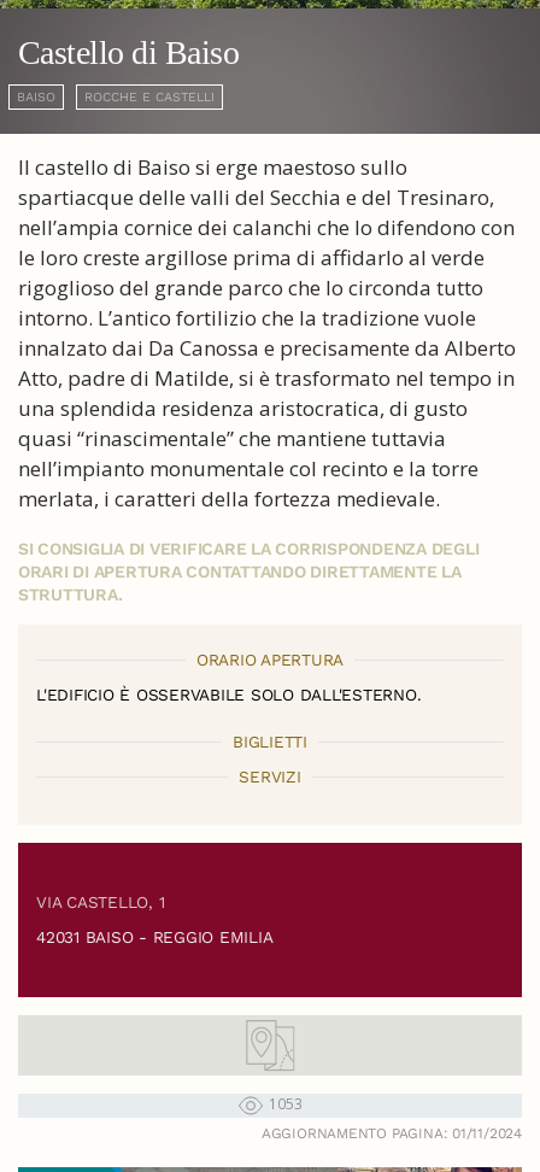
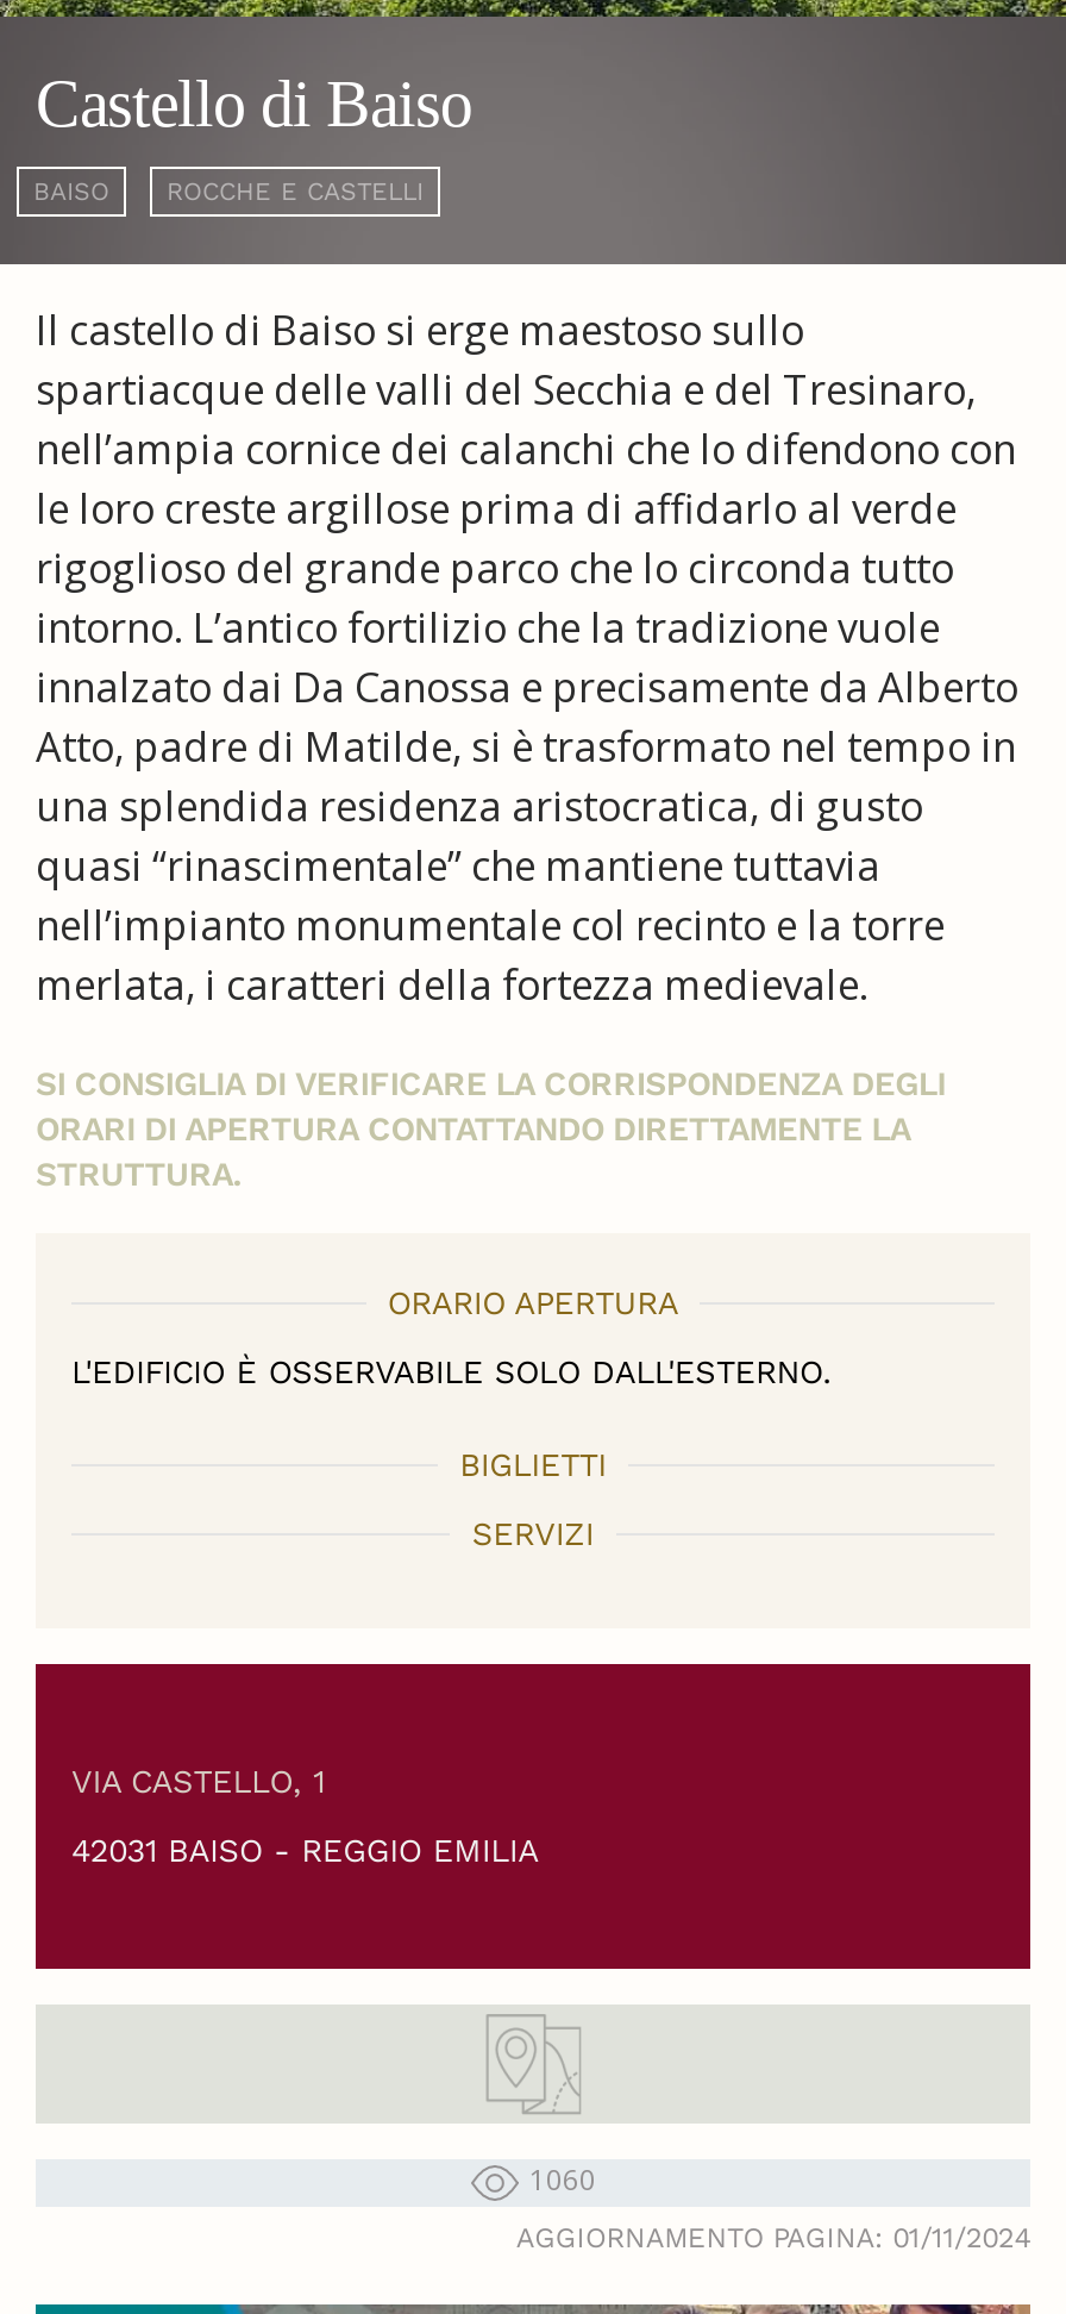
[268,1093,302,1113] 1053 -> [529,2159,596,2197] 1060

